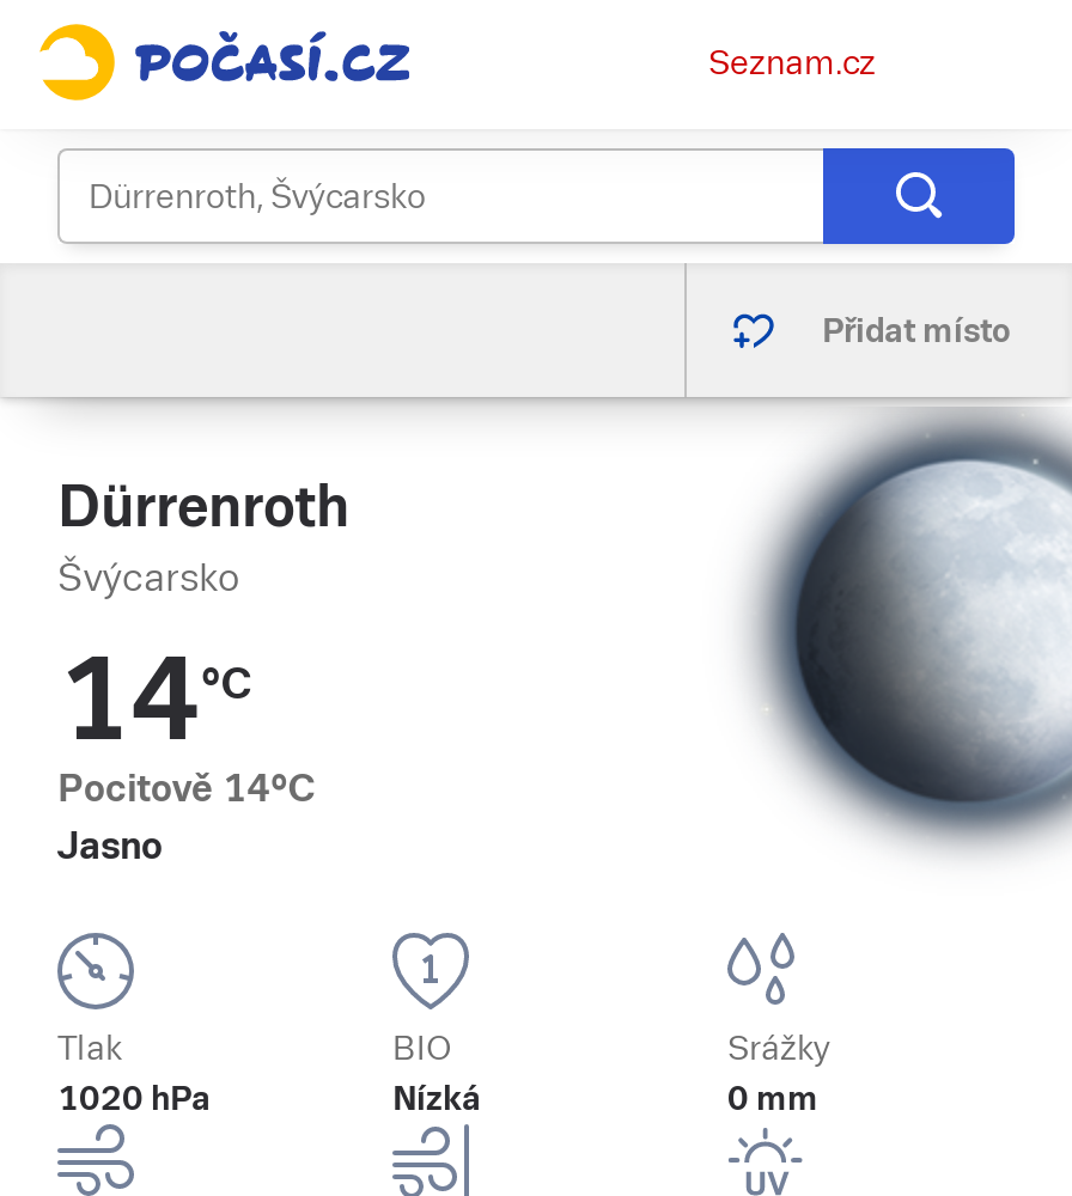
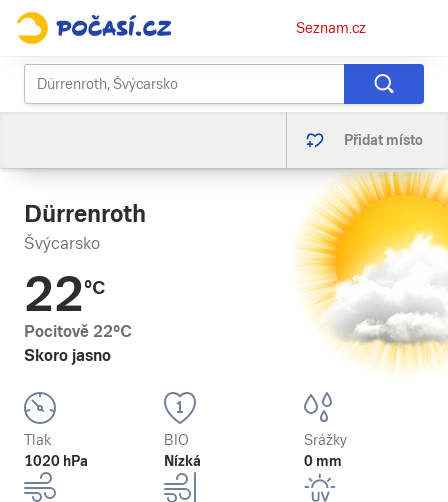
[713,409,1065,878] [image] -> [297,172,445,371] [image]
[57,634,316,868] 14°C | Pocitově 14°C | Jasno -> [24,267,132,365] 22°C | Pocitově 22°C | Skoro jasno

